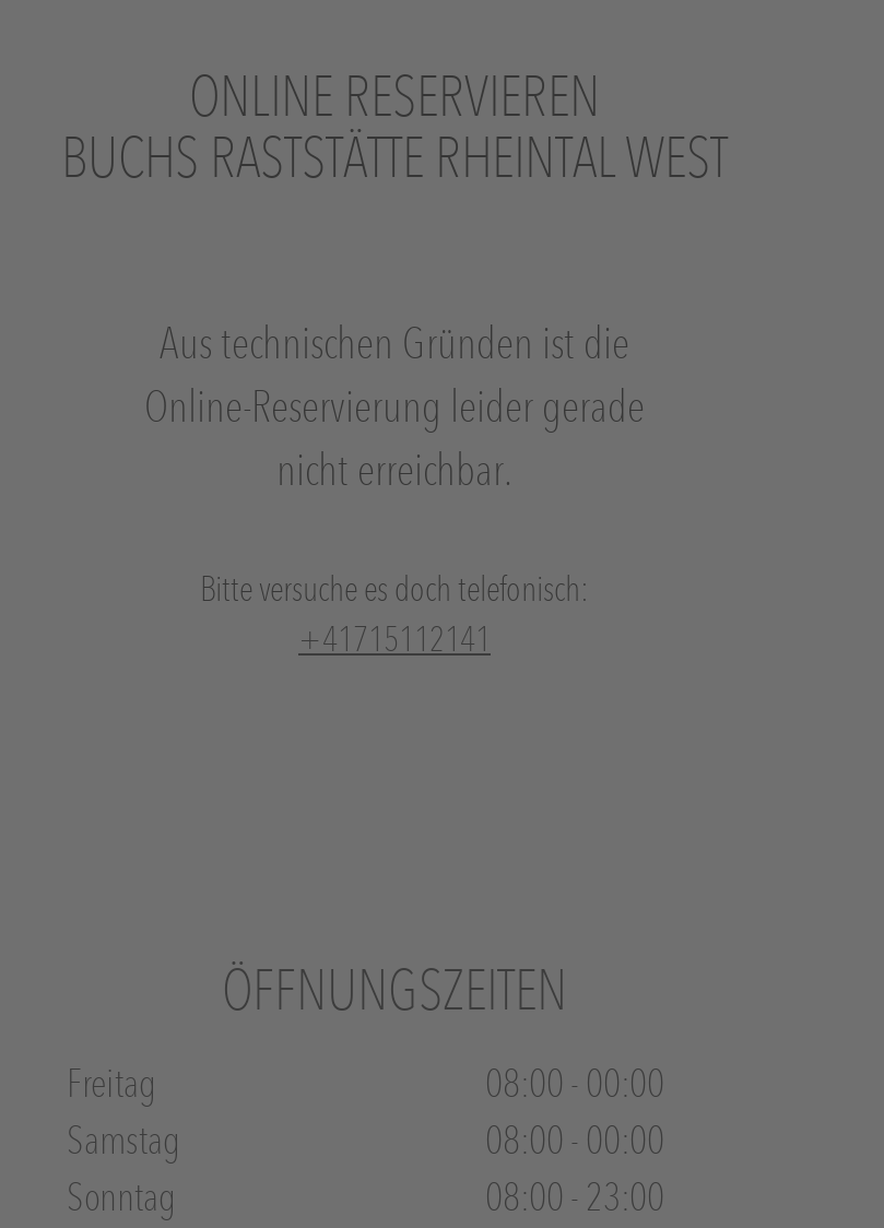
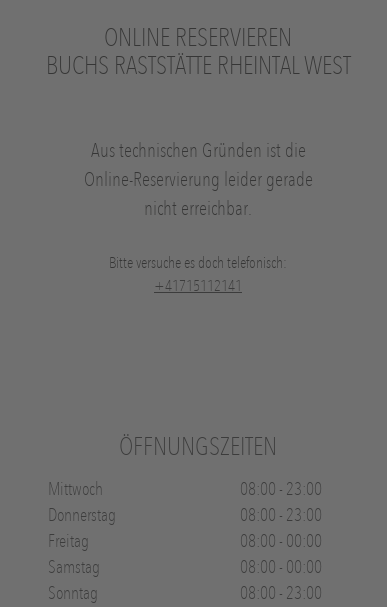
none -> [48,478,321,526] Mittwoch | 08:00 - 23:00 | Donnerstag | 08:00 - 23:00

